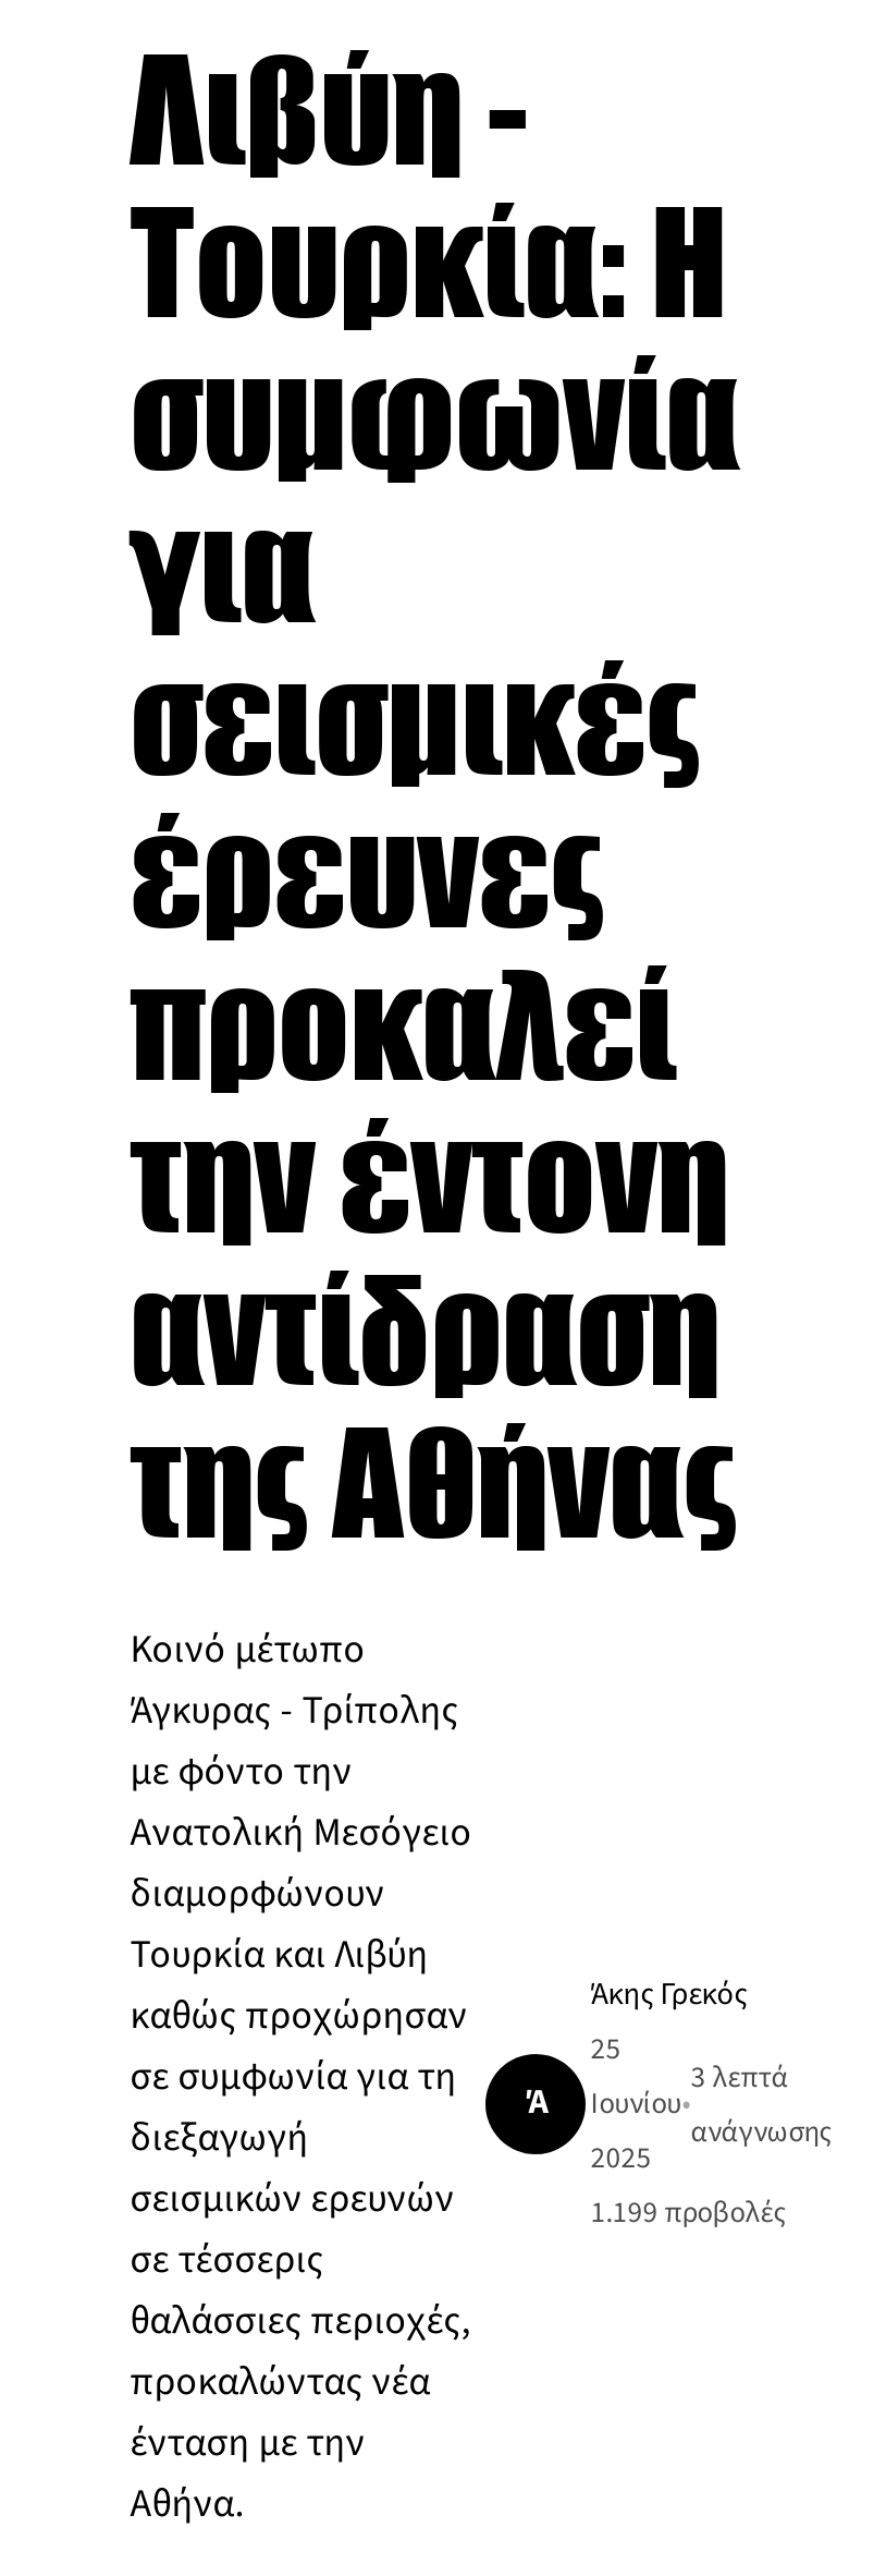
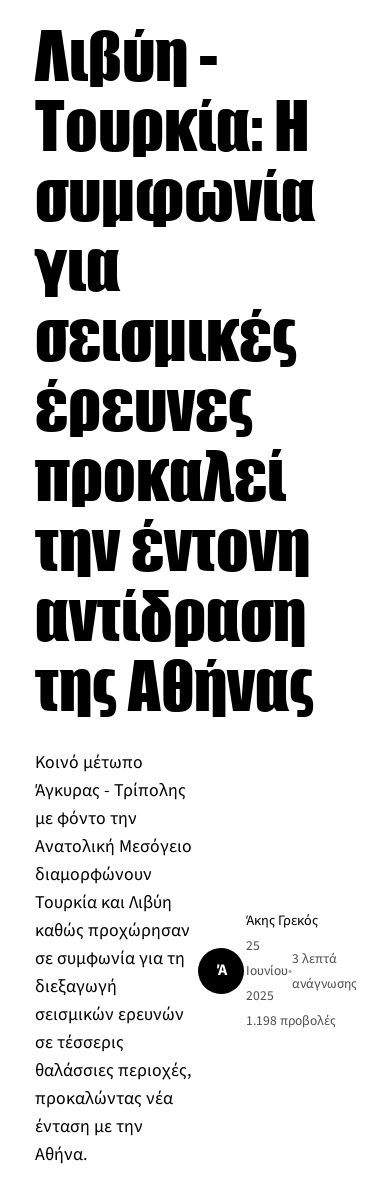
[591,2192,787,2233] 1.199 προβολές -> [246,1011,336,1030] 1.198 προβολές

